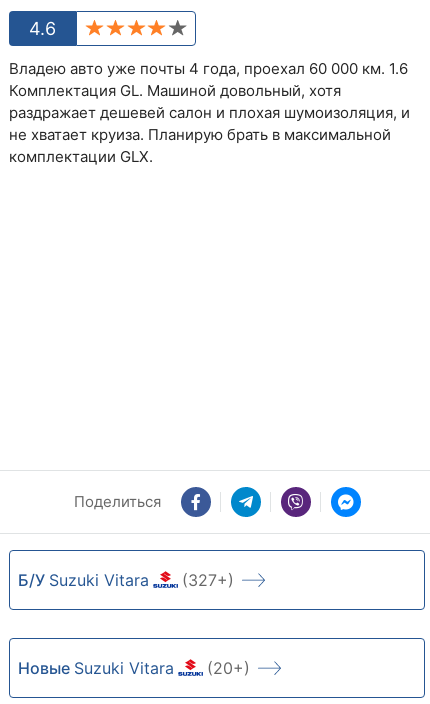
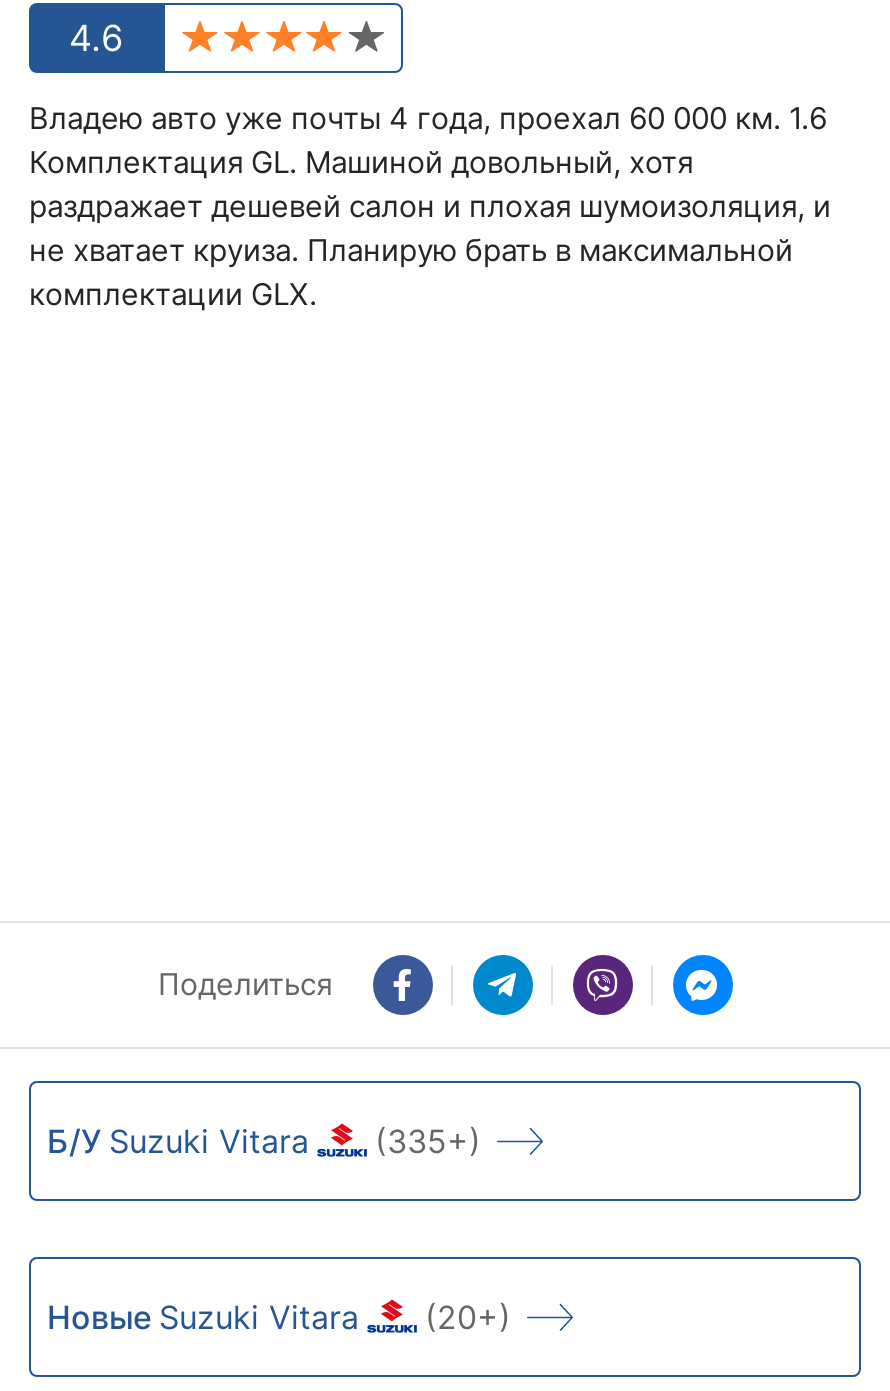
[18,570,234,590] Б/У Suzuki Vitara (327+) -> [47,1120,481,1160] Б/У Suzuki Vitara (335+)

